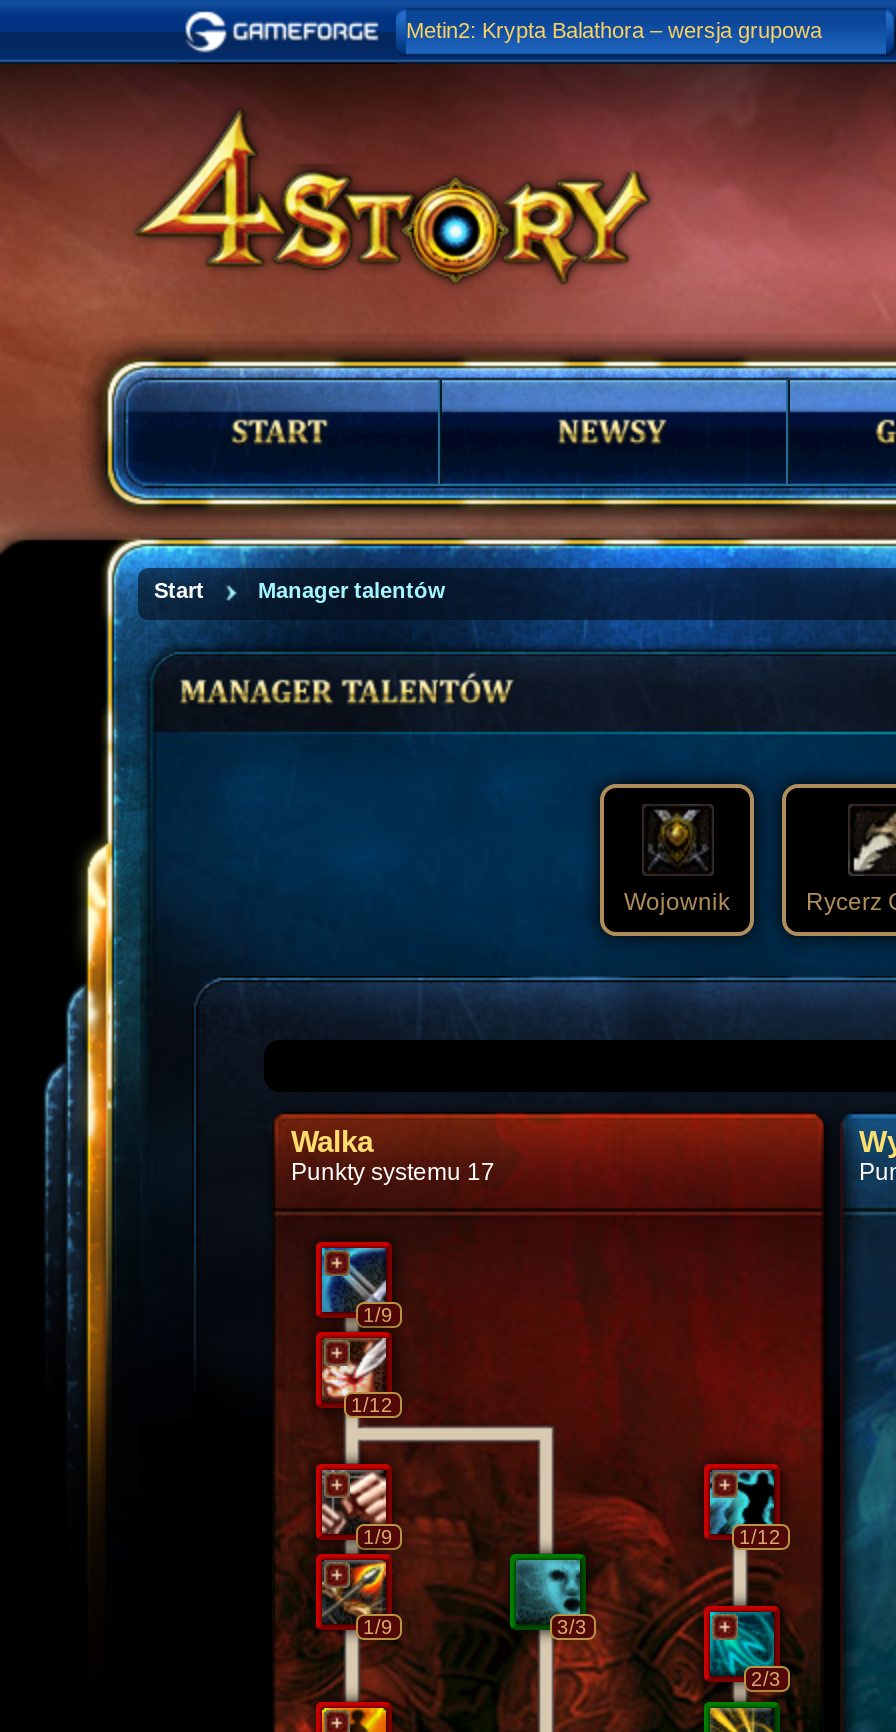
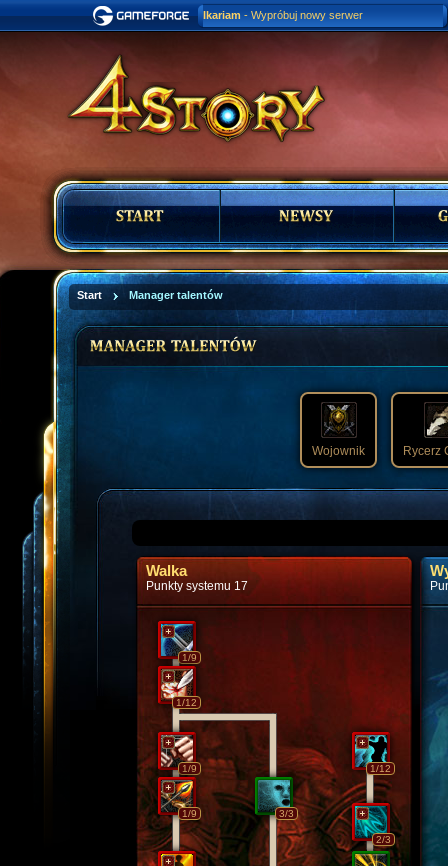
none -> [203,9,363,21] Ikariam - Wypróbuj nowy serwer
[406,18,822,42] Metin2: Krypta Balathora – wersja grupowa -> none

